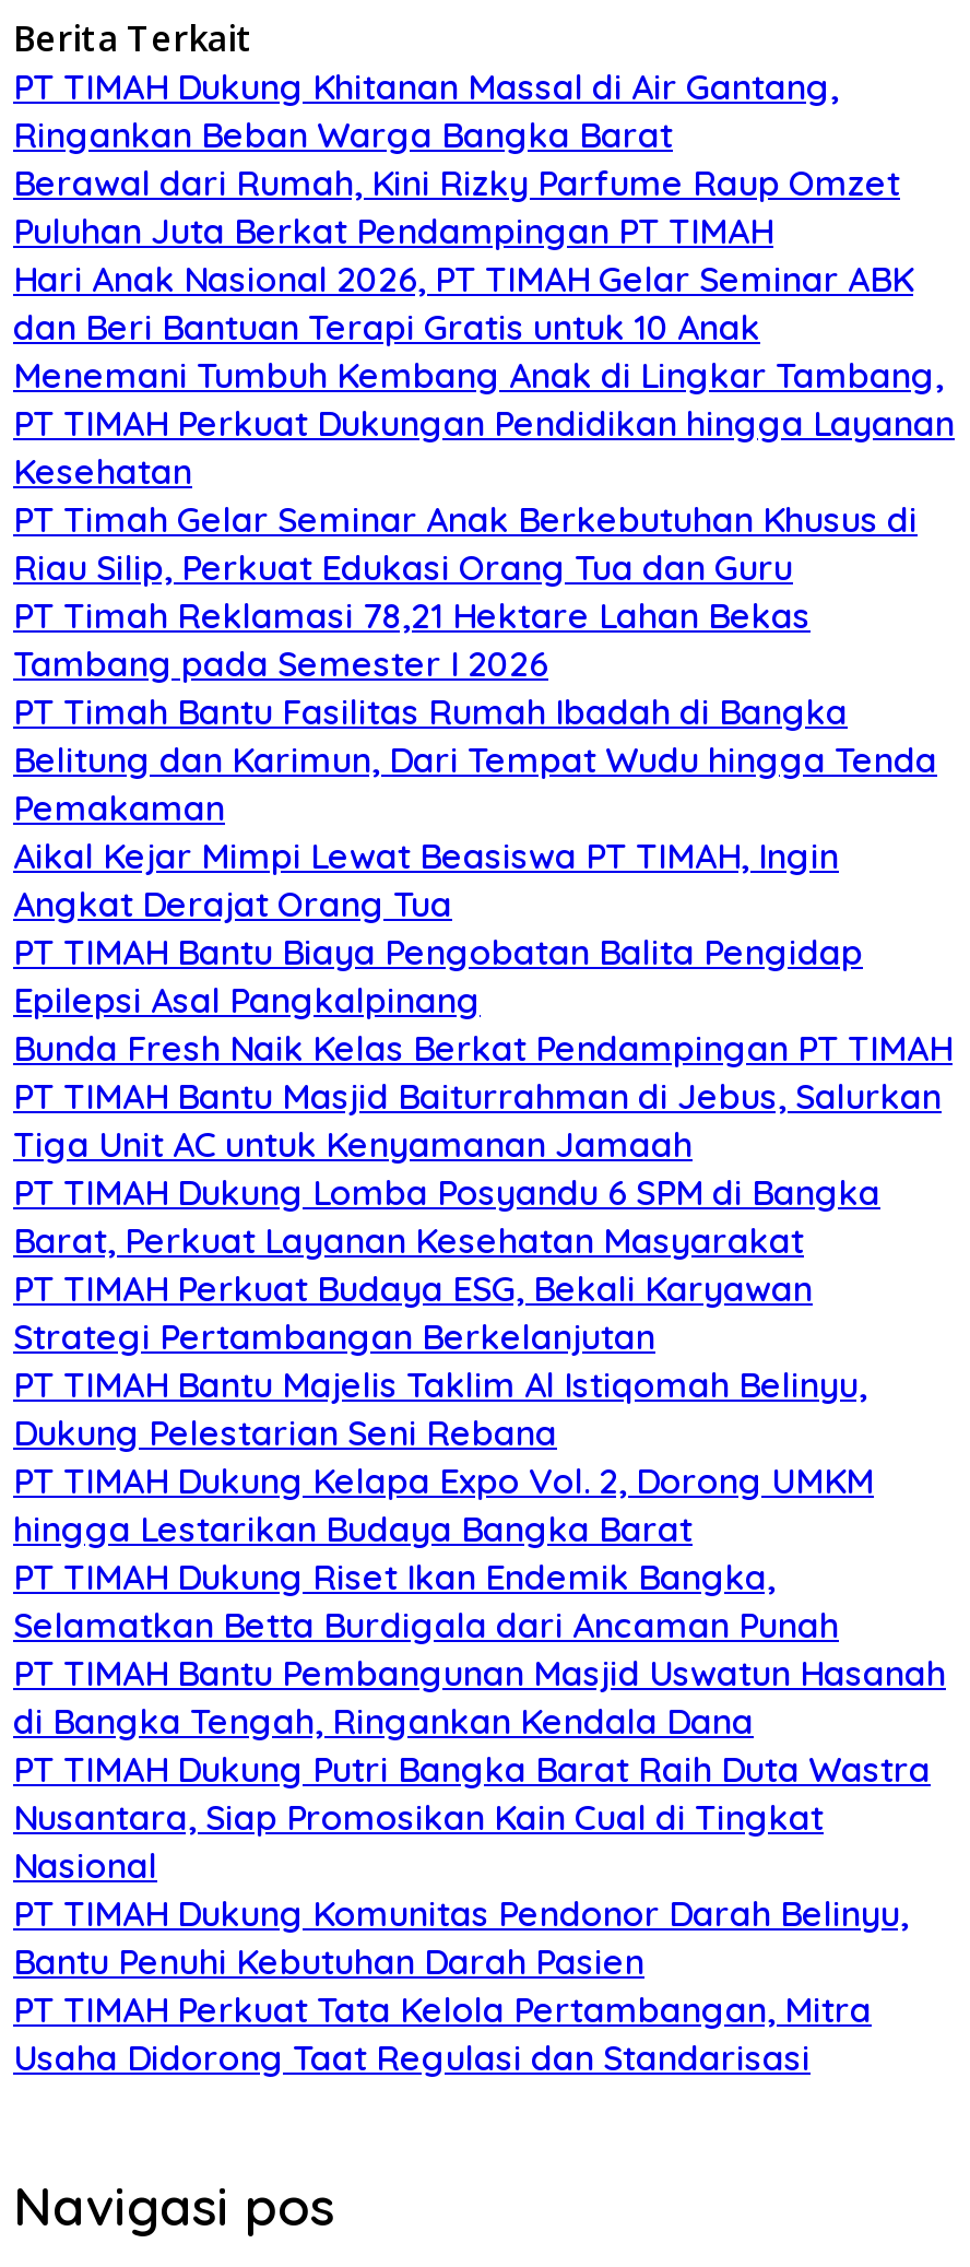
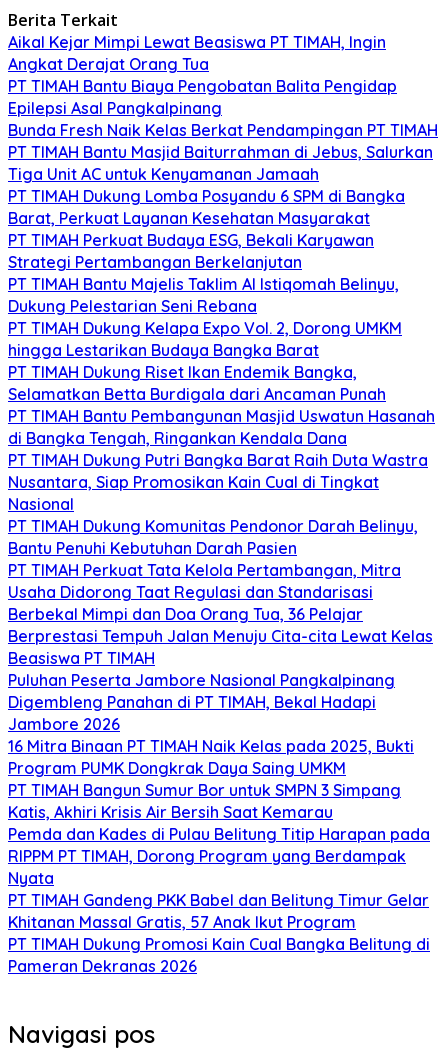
[13,64,955,829] PT TIMAH Dukung Khitanan Massal di Air Gantang, | Ringankan Beban Warga Bangka Barat | Berawal dari Rumah, Kini Rizky Parfume Raup Omzet | Puluhan Juta Berkat Pendampingan PT TIMAH | Hari Anak Nasional 2026, PT TIMAH Gelar Seminar ABK | dan Beri Bantuan Terapi Gratis untuk 10 Anak | Menemani Tumbuh Kembang Anak di Lingkar Tambang, | PT TIMAH Perkuat Dukungan Pendidikan hingga Layanan | Kesehatan | PT Timah Gelar Seminar Anak Berkebutuhan Khusus di | Riau Silip, Perkuat Edukasi Orang Tua dan Guru | PT Timah Reklamasi 78,21 Hektare Lahan Bekas | Tambang pada Semester I 2026 | PT Timah Bantu Fasilitas Rumah Ibadah di Bangka | Belitung dan Karimun, Dari Tempat Wudu hingga Tenda | Pemakaman -> none
moved [13,833,953,2079] -> [8,32,438,602]: Aikal Kejar Mimpi Lewat Beasiswa PT TIMAH, Ingin | Angkat Derajat Orang Tua | PT TIMAH Bantu Biaya Pengobatan Balita Pengidap | ... | PT TIMAH Perkuat Tata Kelola Pertambangan, Mitra | Usaha Didorong Taat Regulasi dan Standarisasi
none -> [8,604,433,976] Berbekal Mimpi dan Doa Orang Tua, 36 Pelajar | Berprestasi Tempuh Jalan Menuju Cita-cita Lewat Kelas | Beasiswa PT TIMAH | Puluhan Peserta Jambore Nasional Pangkalpinang | Digembleng Panahan di PT TIMAH, Bekal Hadapi | Jambore 2026 | 16 Mitra Binaan PT TIMAH Naik Kelas pada 2025, Bukti | Program PUMK Dongkrak Daya Saing UMKM | PT TIMAH Bangun Sumur Bor untuk SMPN 3 Simpang | Katis, Akhiri Krisis Air Bersih Saat Kemarau | Pemda dan Kades di Pulau Belitung Titip Harapan pada | RIPPM PT TIMAH, Dorong Program yang Berdampak | Nyata | PT TIMAH Gandeng PKK Babel dan Belitung Timur Gelar | Khitanan Massal Gratis, 57 Anak Ikut Program | PT TIMAH Dukung Promosi Kain Cual Bangka Belitung di | Pameran Dekranas 2026

